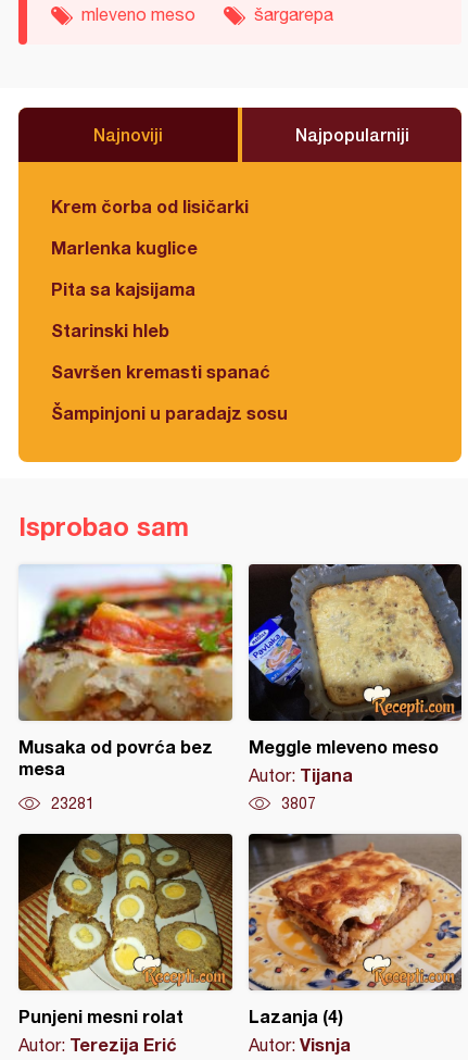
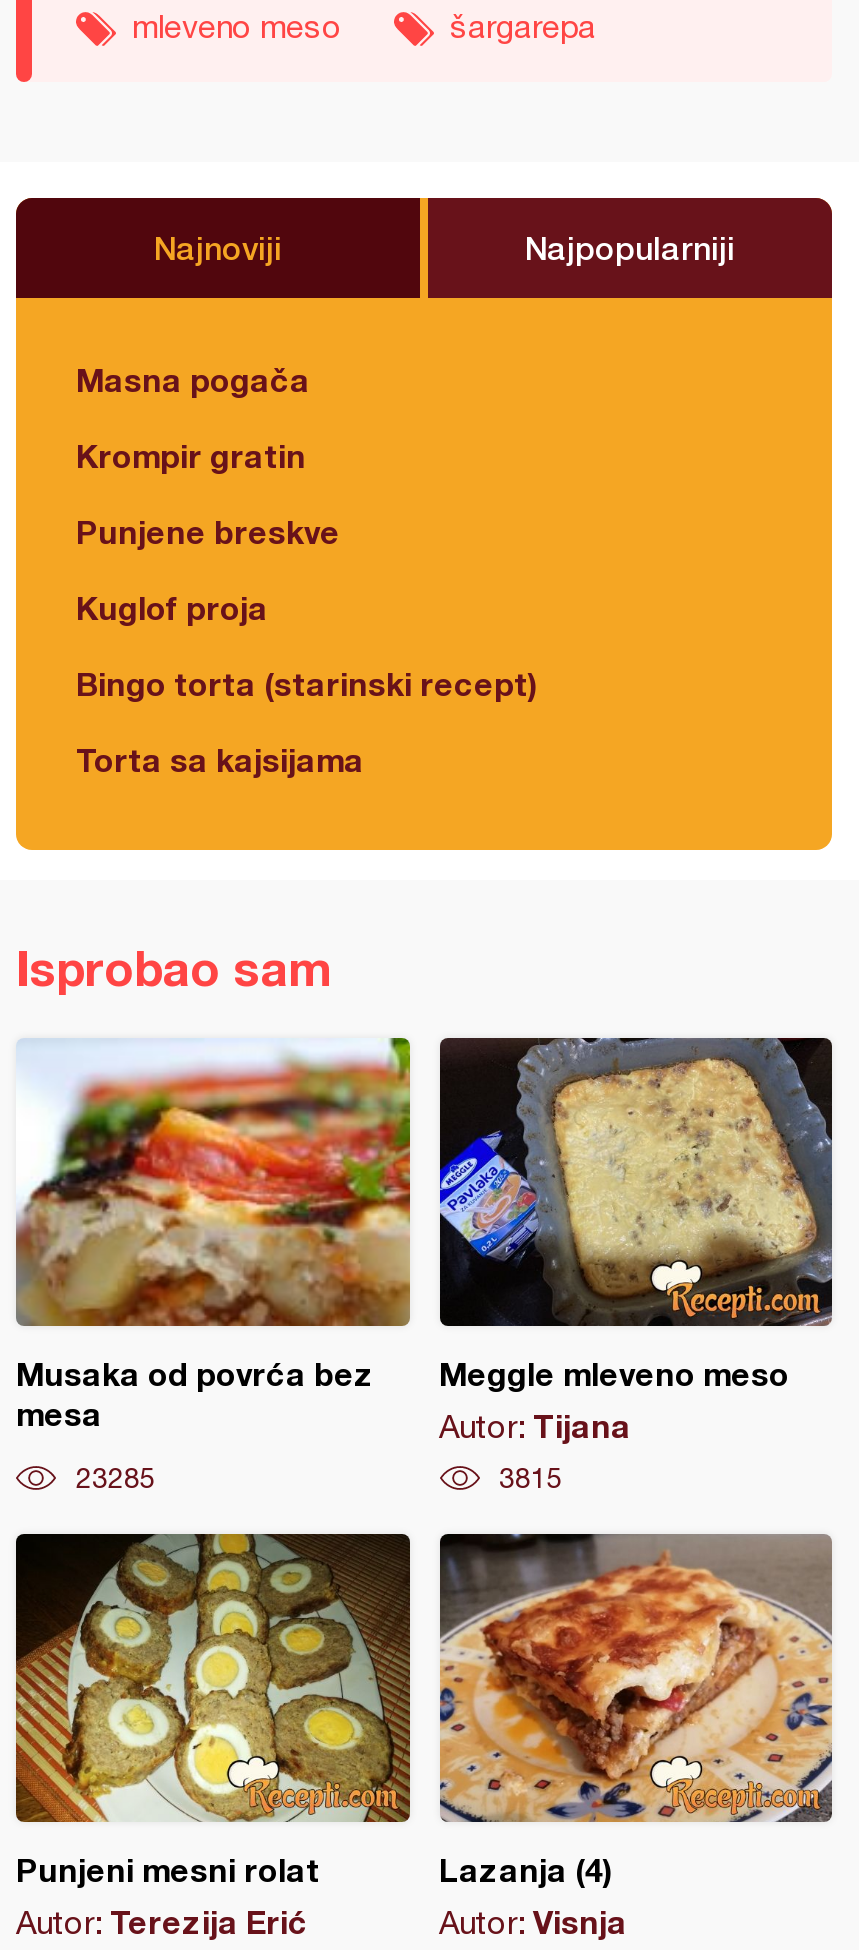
[51,196,249,216] Krem čorba od lisičarki -> [76,360,310,398] Masna pogača
[51,237,198,258] Marlenka kuglice -> [76,436,306,474] Krompir gratin
[51,278,195,299] Pita sa kajsijama -> [76,512,340,550] Punjene breskve
[51,320,169,340] Starinski hleb -> [76,588,268,626] Kuglof proja
[51,361,270,382] Savršen kremasti spanać -> [76,664,538,702] Bingo torta (starinski recept)
[51,402,288,423] Šampinjoni u paradajz sosu -> [76,740,364,778] Torta sa kajsijama
[51,795,94,812] 23281 -> [76,1462,156,1494] 23285
[281,795,315,812] 3807 -> [499,1462,563,1494] 3815

